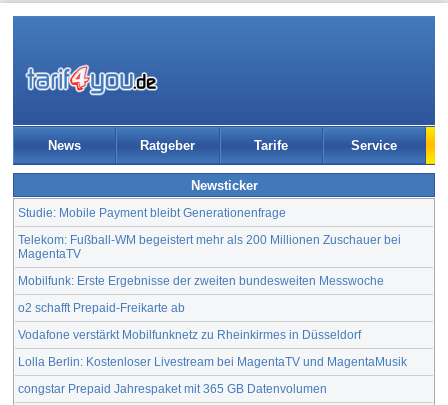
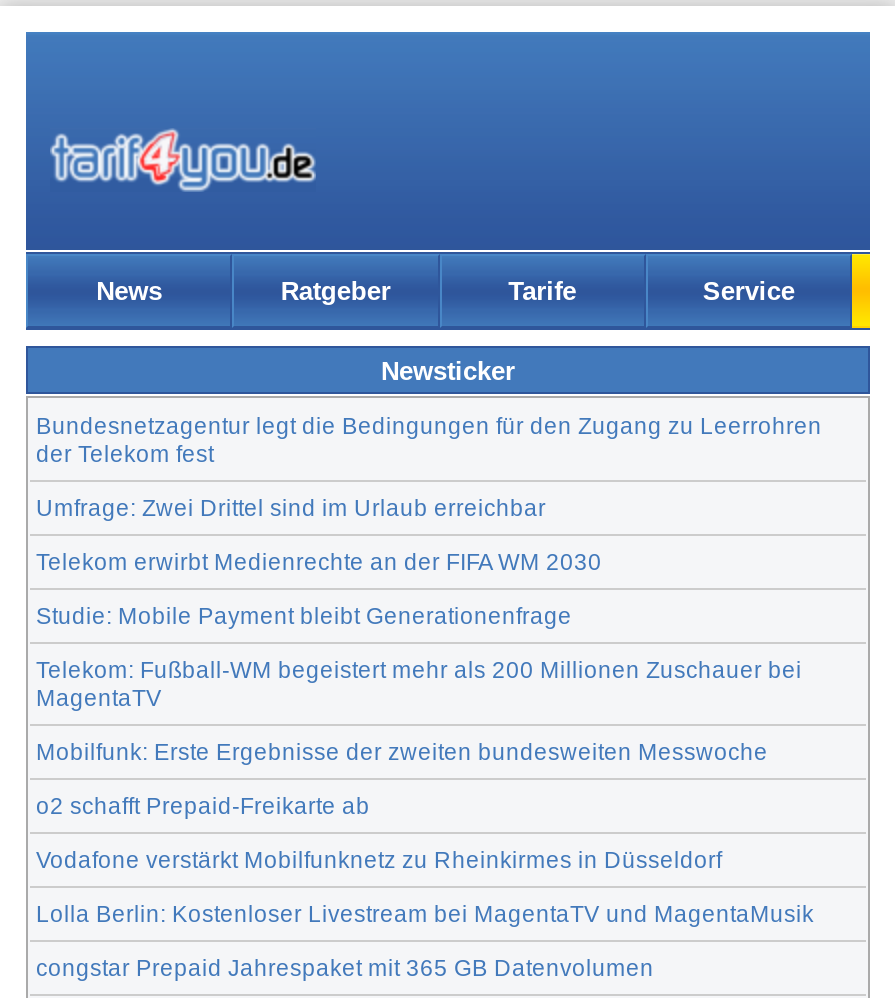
none -> [36,411,822,573] Bundesnetzagentur legt die Bedingungen für den Zugang zu Leerrohren | der Telekom fest | Umfrage: Zwei Drittel sind im Urlaub erreichbar | Telekom erwirbt Medienrechte an der FIFA WM 2030

